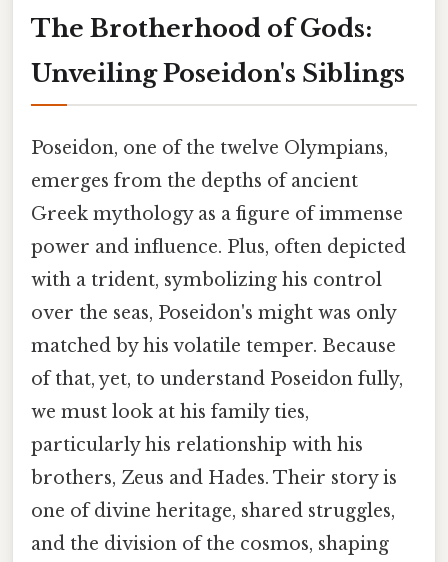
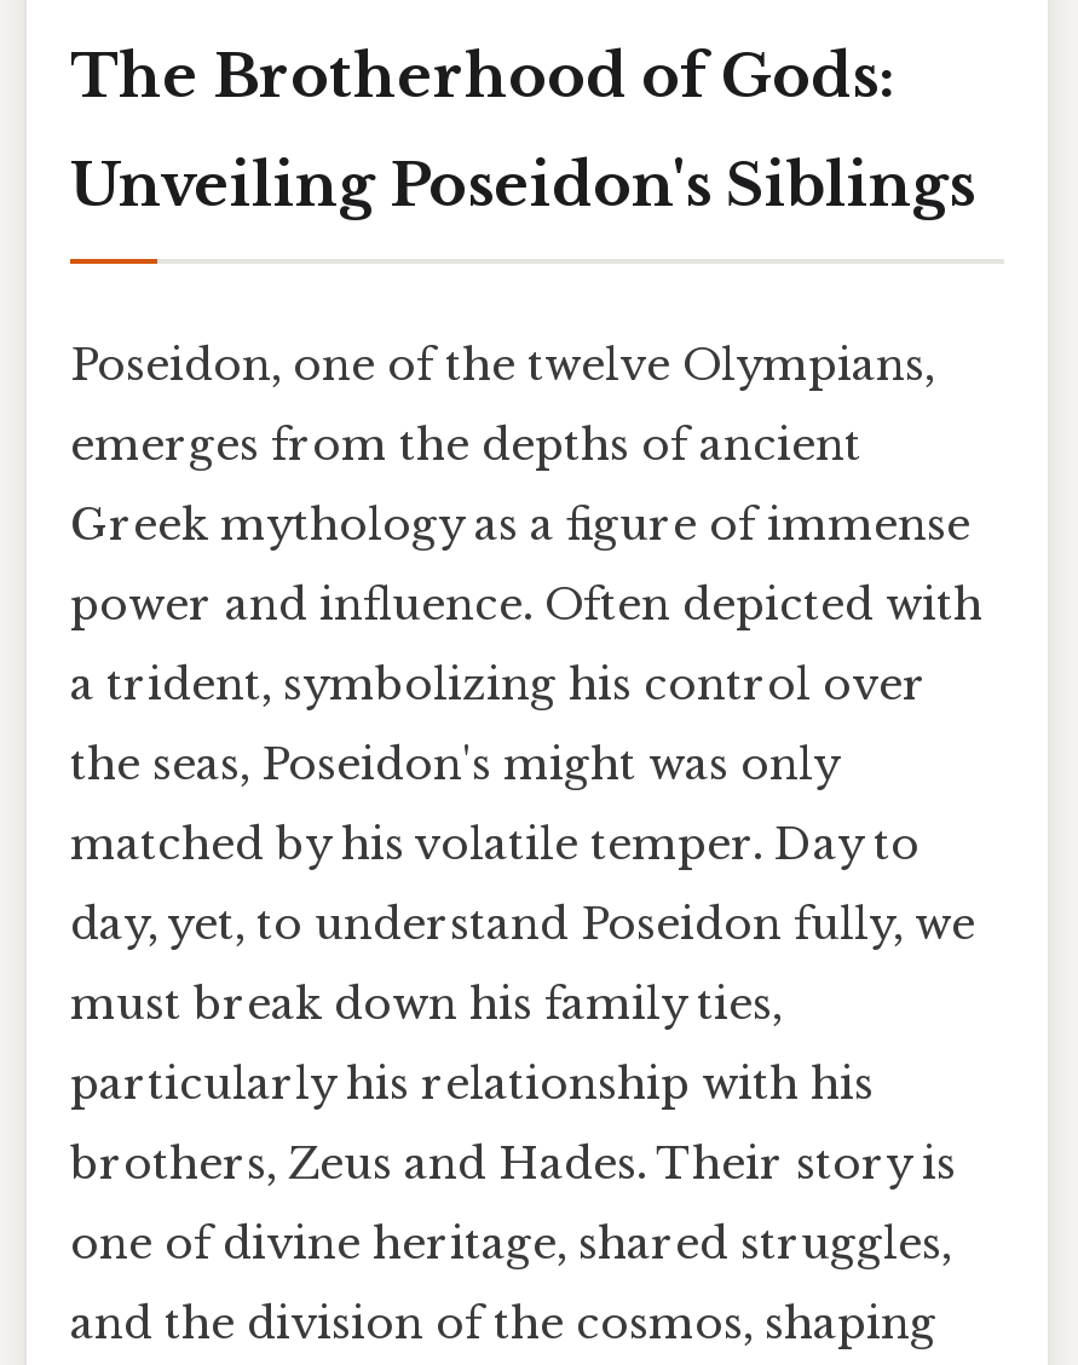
[31,236,406,258] power and influence. Plus, often depicted -> [70,578,982,631] power and influence. Often depicted with
[31,269,382,291] with a trident, symbolizing his control -> [70,658,927,711] a trident, symbolizing his control over
[31,302,396,324] over the seas, Poseidon's might was only -> [70,738,837,791] the seas, Poseidon's might was only
[31,335,396,357] matched by his volatile temper. Because -> [70,818,920,871] matched by his volatile temper. Day to
[31,368,403,390] of that, yet, to understand Poseidon fully, -> [70,898,975,951] day, yet, to understand Poseidon fully, we
[31,401,309,423] we must look at his family ties, -> [70,978,782,1031] must break down his family ties,

